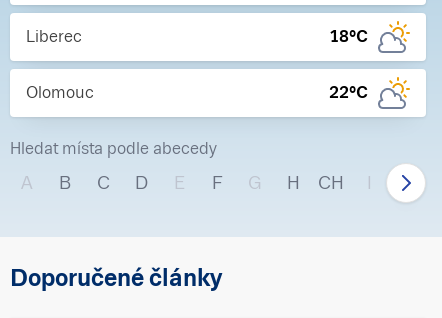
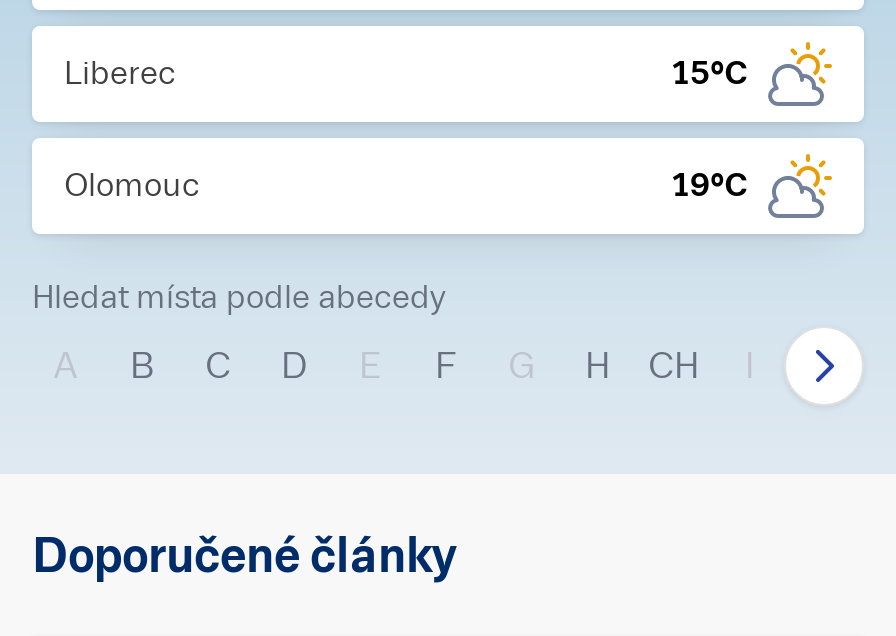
[329,27,368,46] 18°C -> [670,54,748,92] 15°C
[329,83,368,102] 22°C -> [670,166,748,204] 19°C

